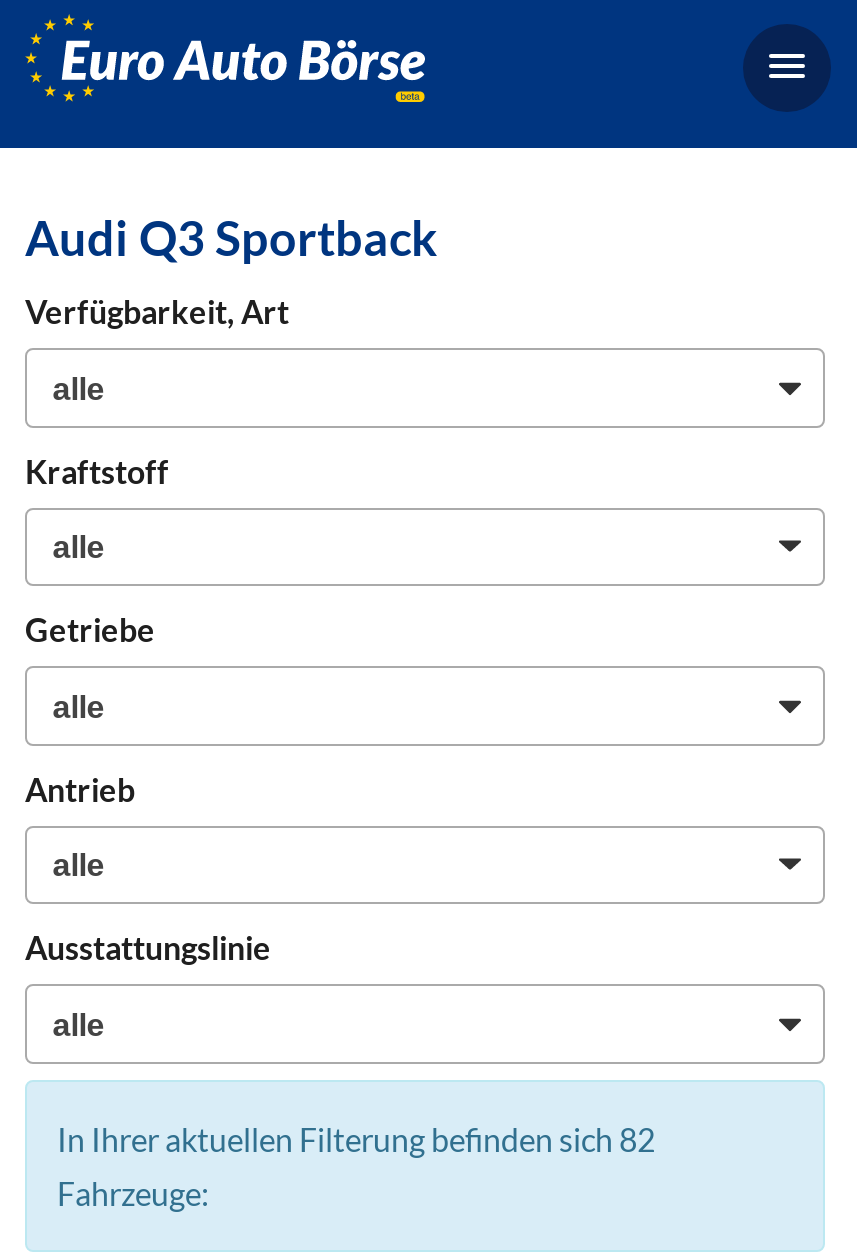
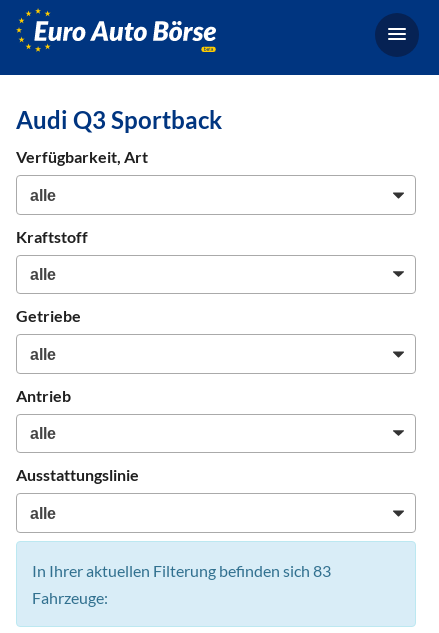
[57,1120,655,1158] In Ihrer aktuellen Filterung befinden sich 82 -> [32,561,331,580] In Ihrer aktuellen Filterung befinden sich 83

